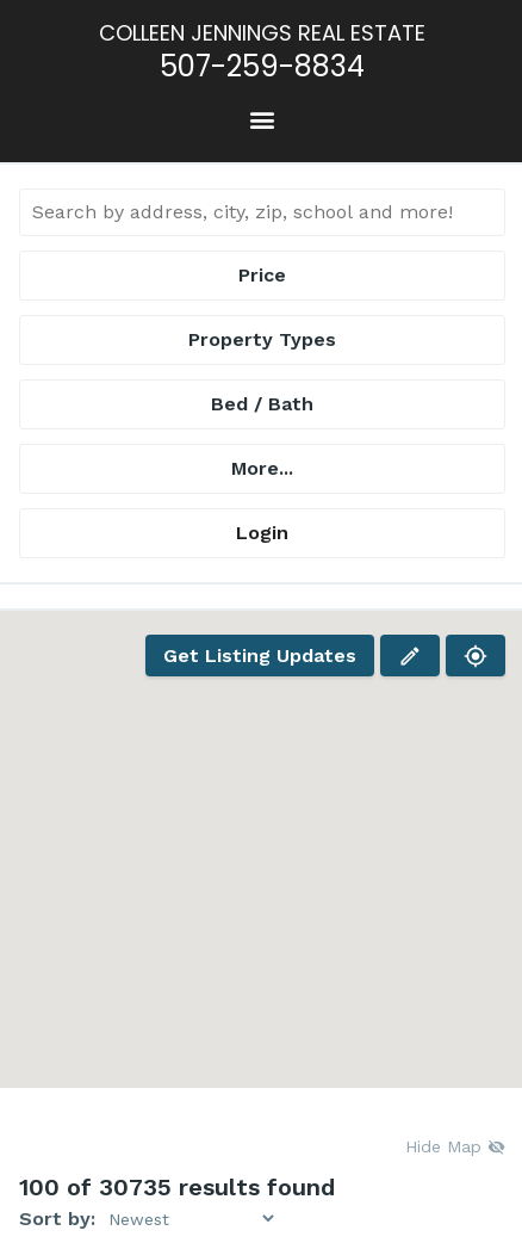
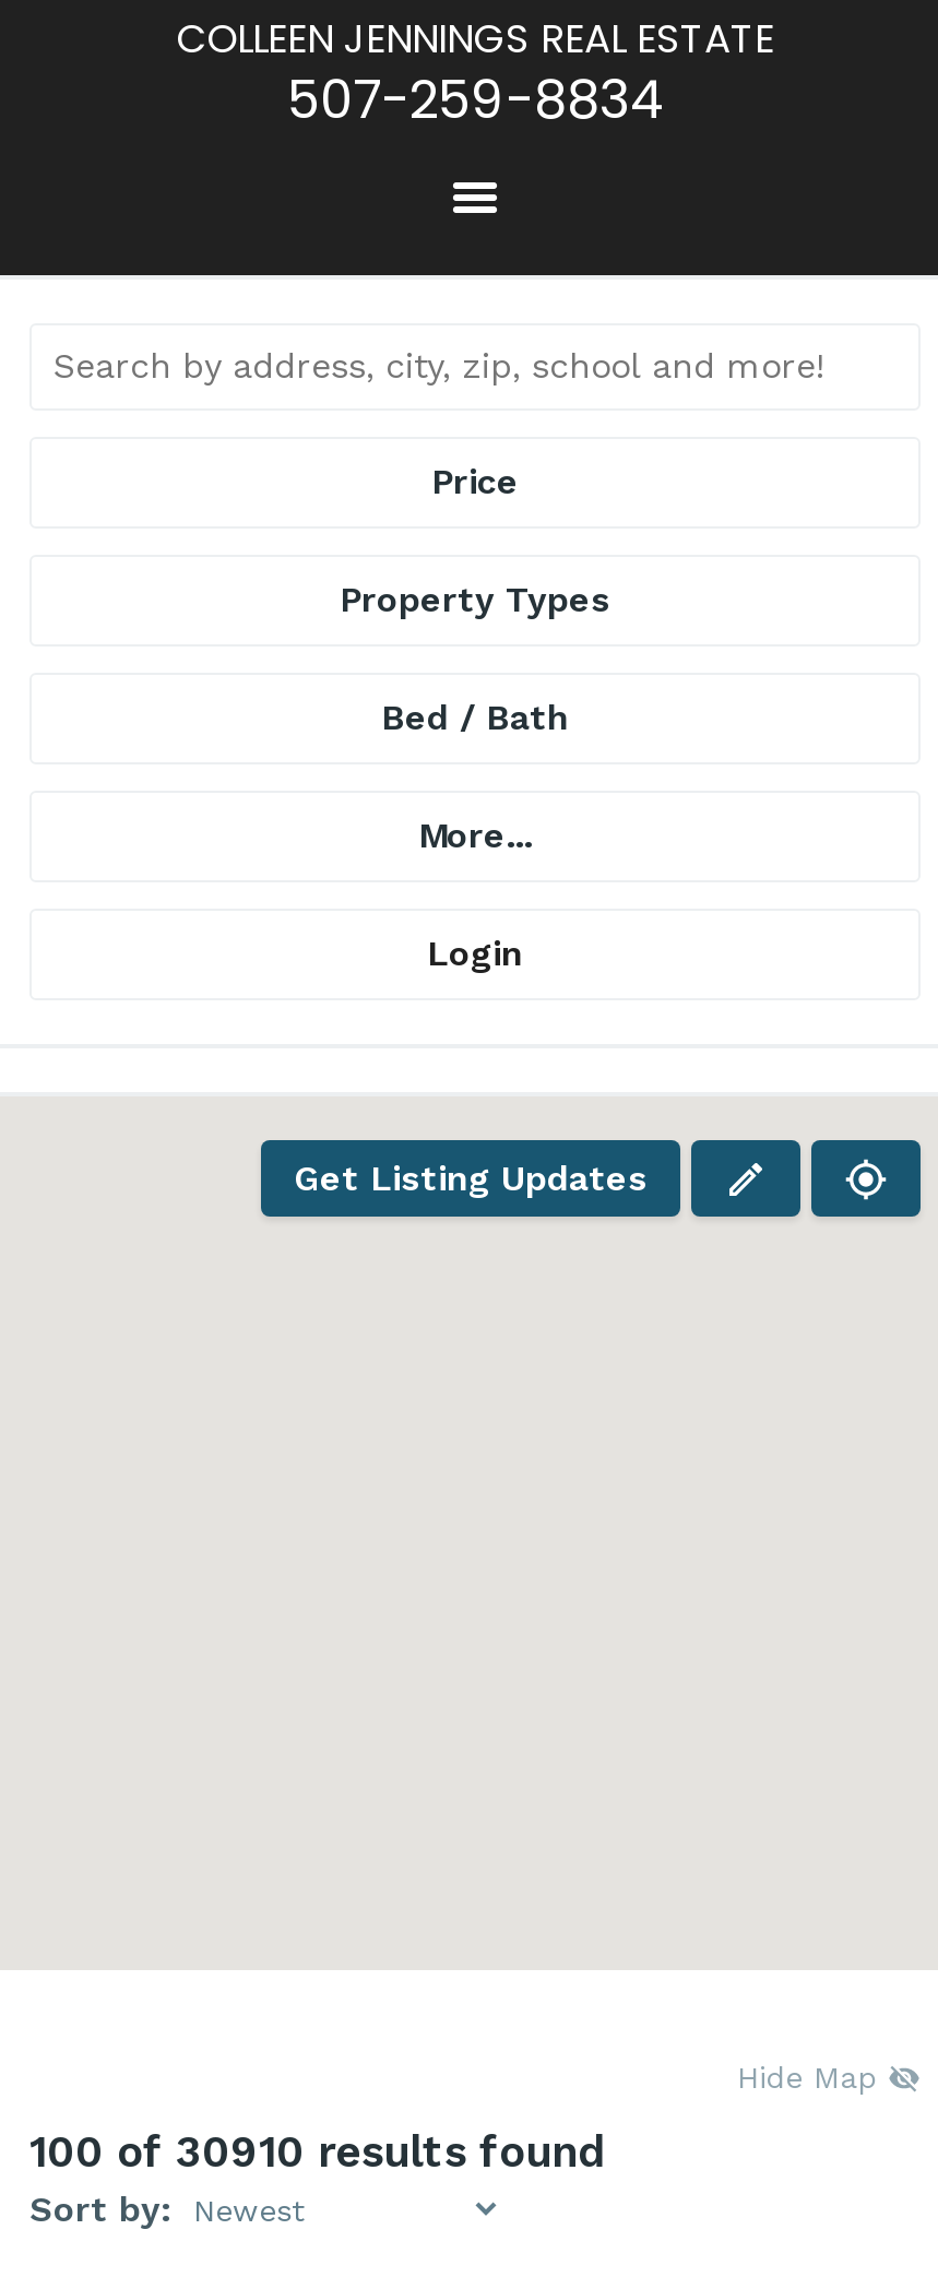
[19,1173,335,1201] 100 of 30735 results found -> [29,2125,604,2178] 100 of 30910 results found

